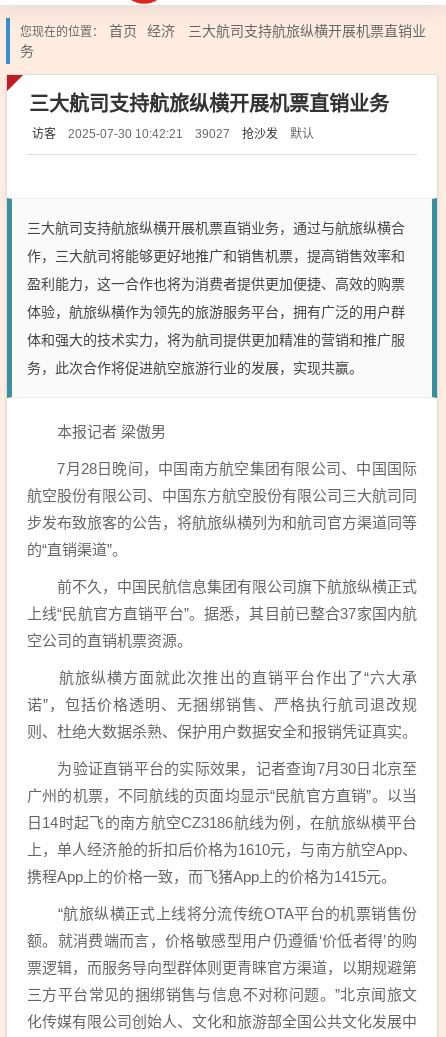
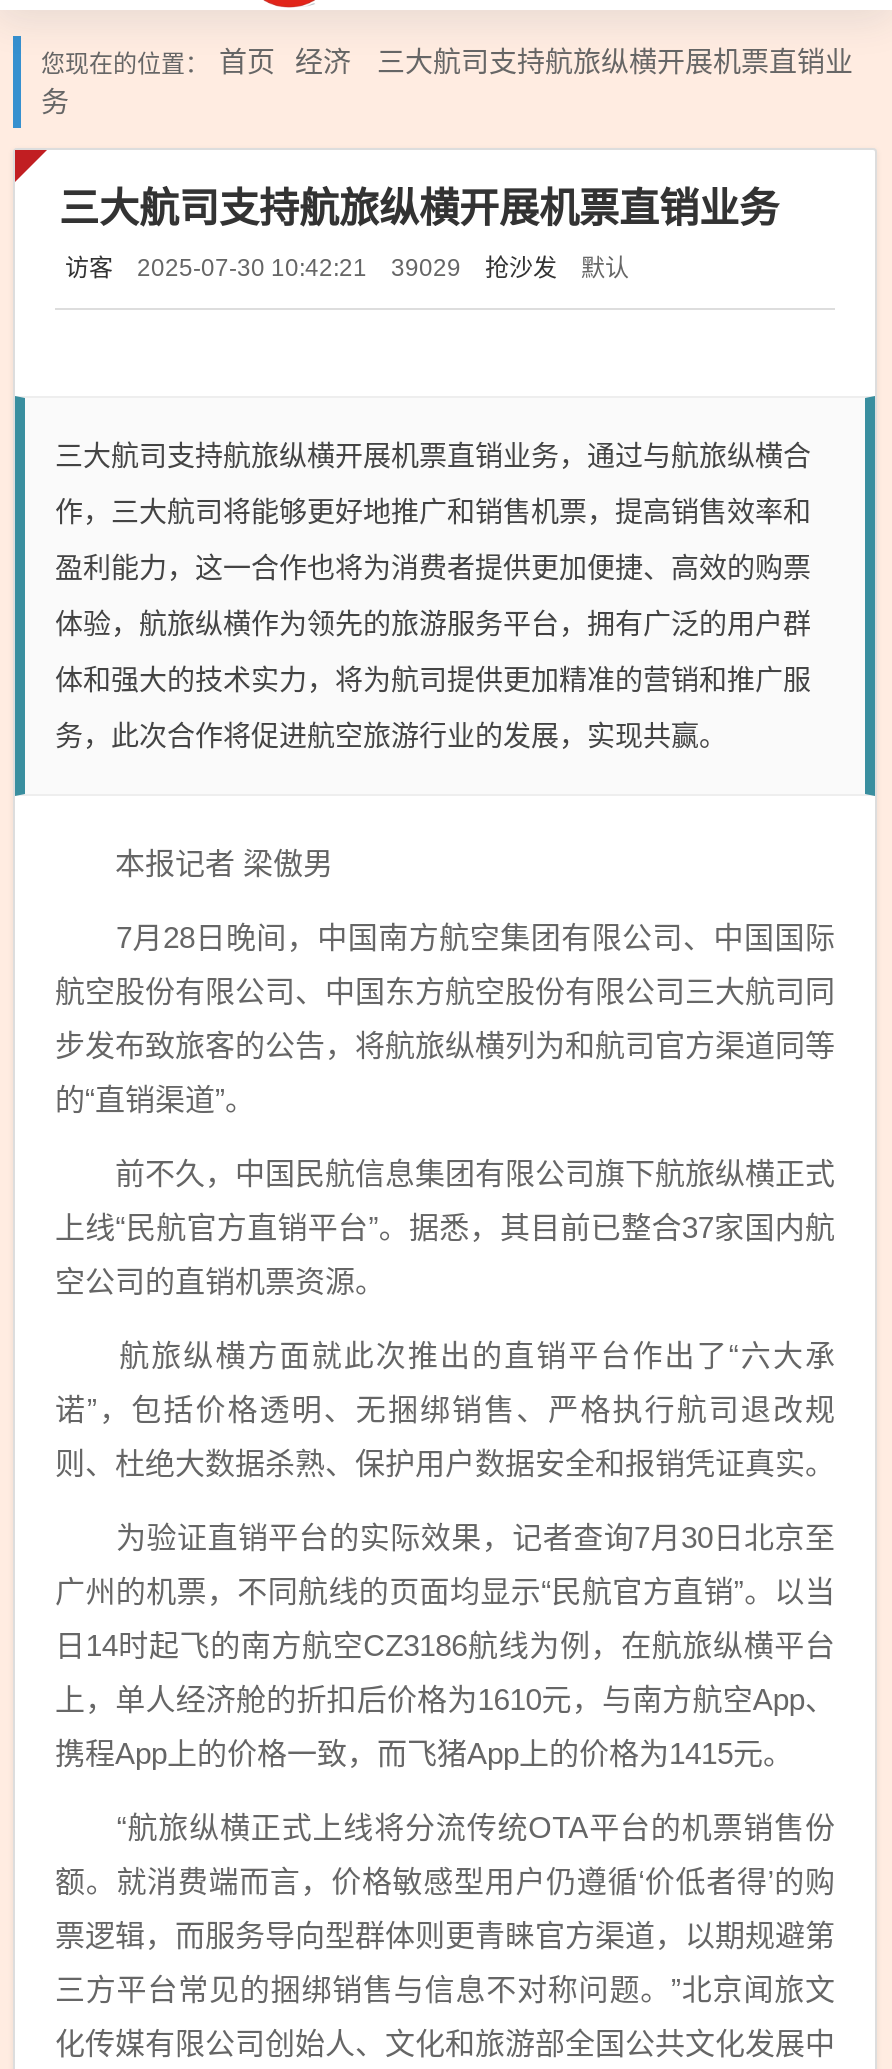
[32,125,314,142] 访客 2025-07-30 10:42:21 39027 抢沙发 默认 -> [65,250,629,284] 访客 2025-07-30 10:42:21 39029 抢沙发 默认

